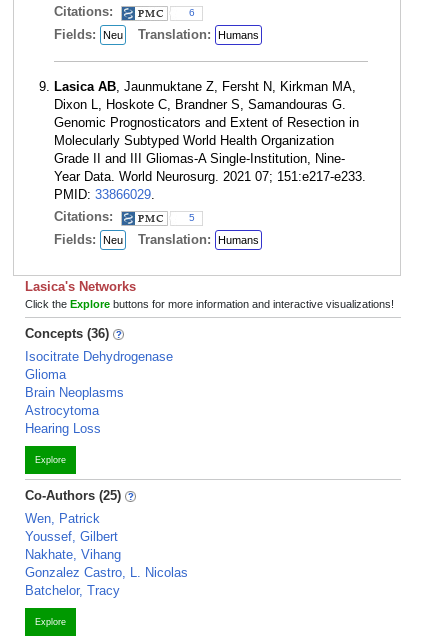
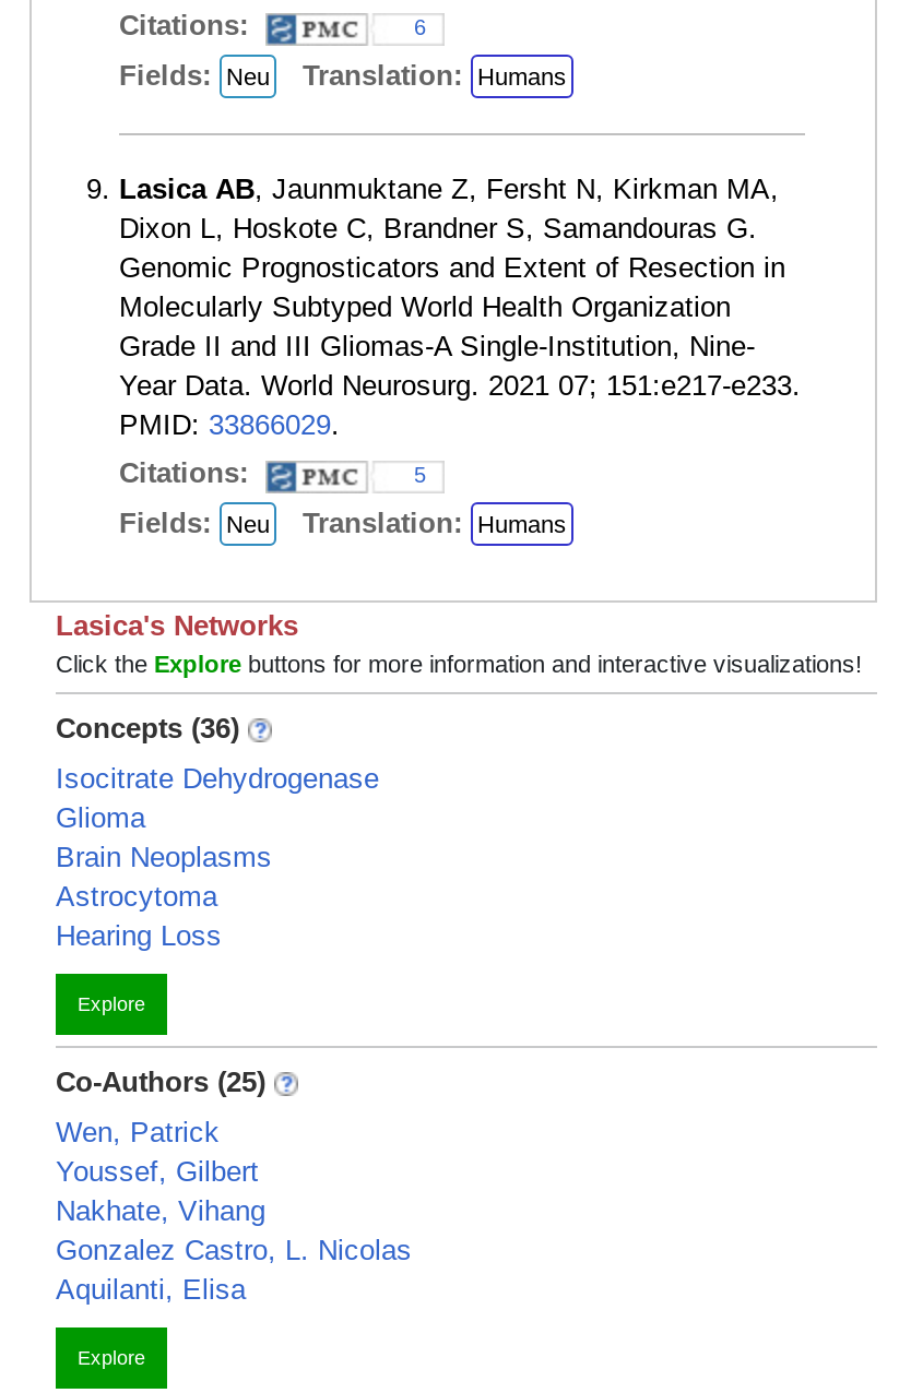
[25,583,120,598] Batchelor, Tracy -> [56,1273,246,1306] Aquilanti, Elisa

